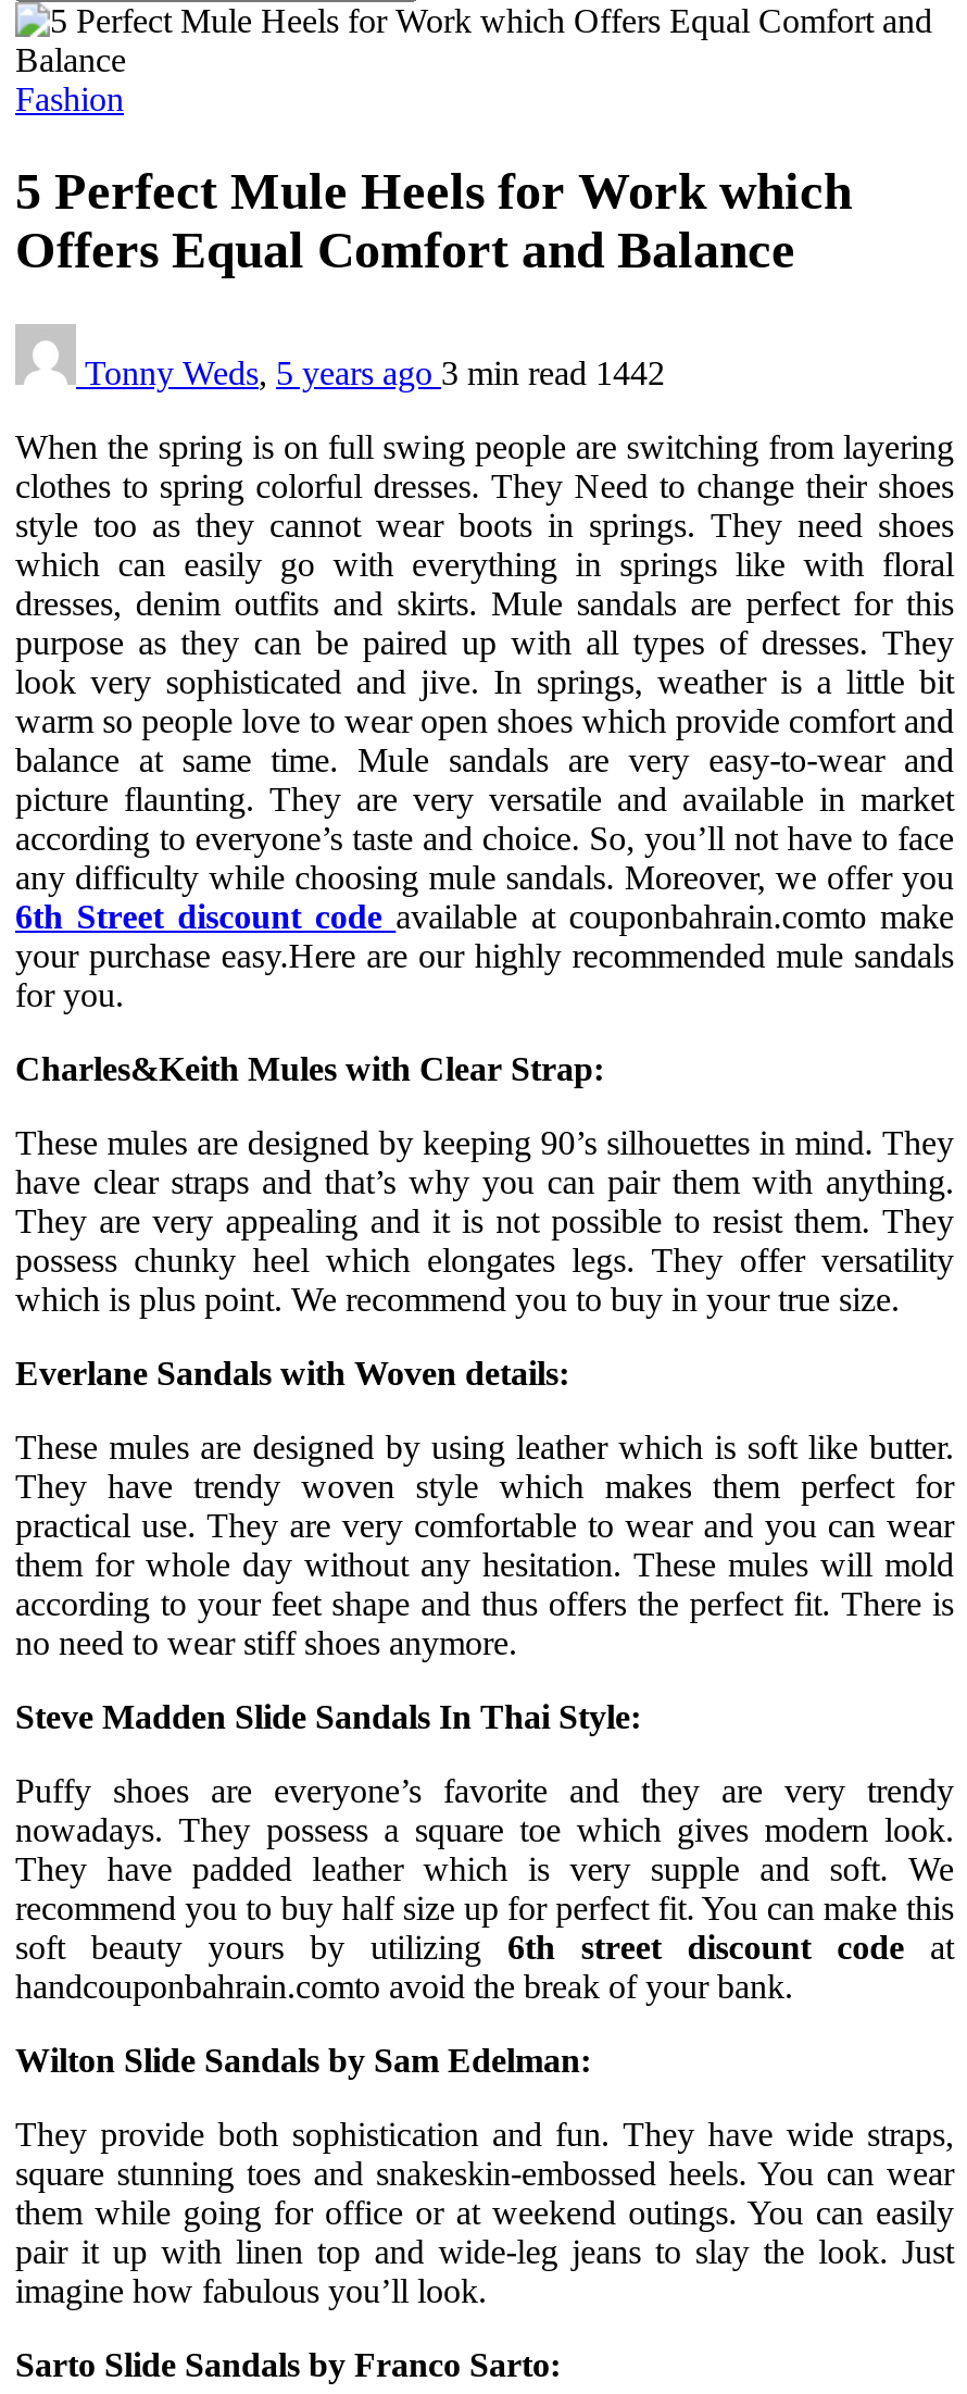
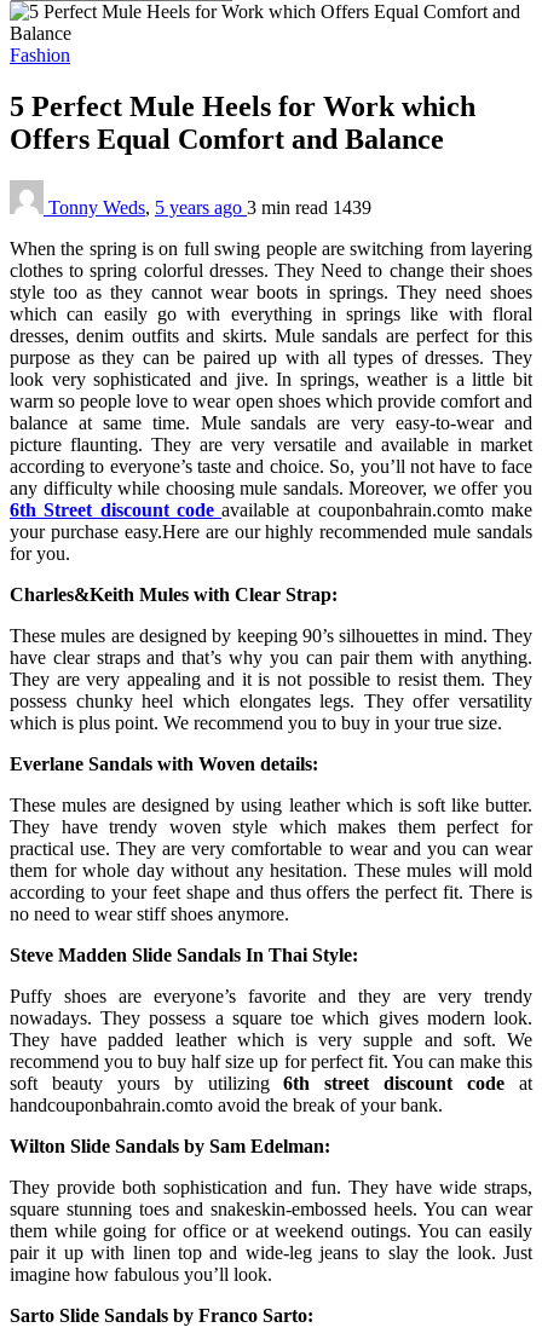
[85,354,674,391] Tonny Weds, 5 years ago 3 min read 1442 -> [48,197,376,217] Tonny Weds, 5 years ago 3 min read 1439

